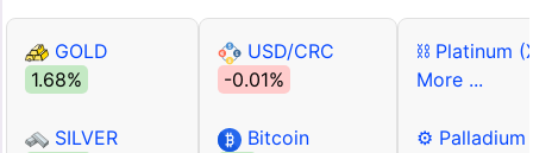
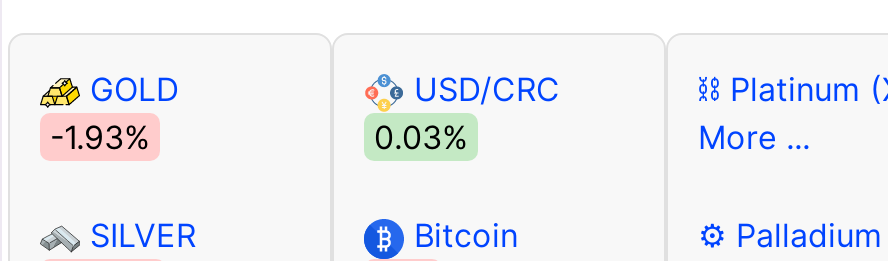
[31,68,82,92] 1.68% -> [50,118,150,158] -1.93%
[224,68,284,92] -0.01% -> [374,118,468,158] 0.03%

